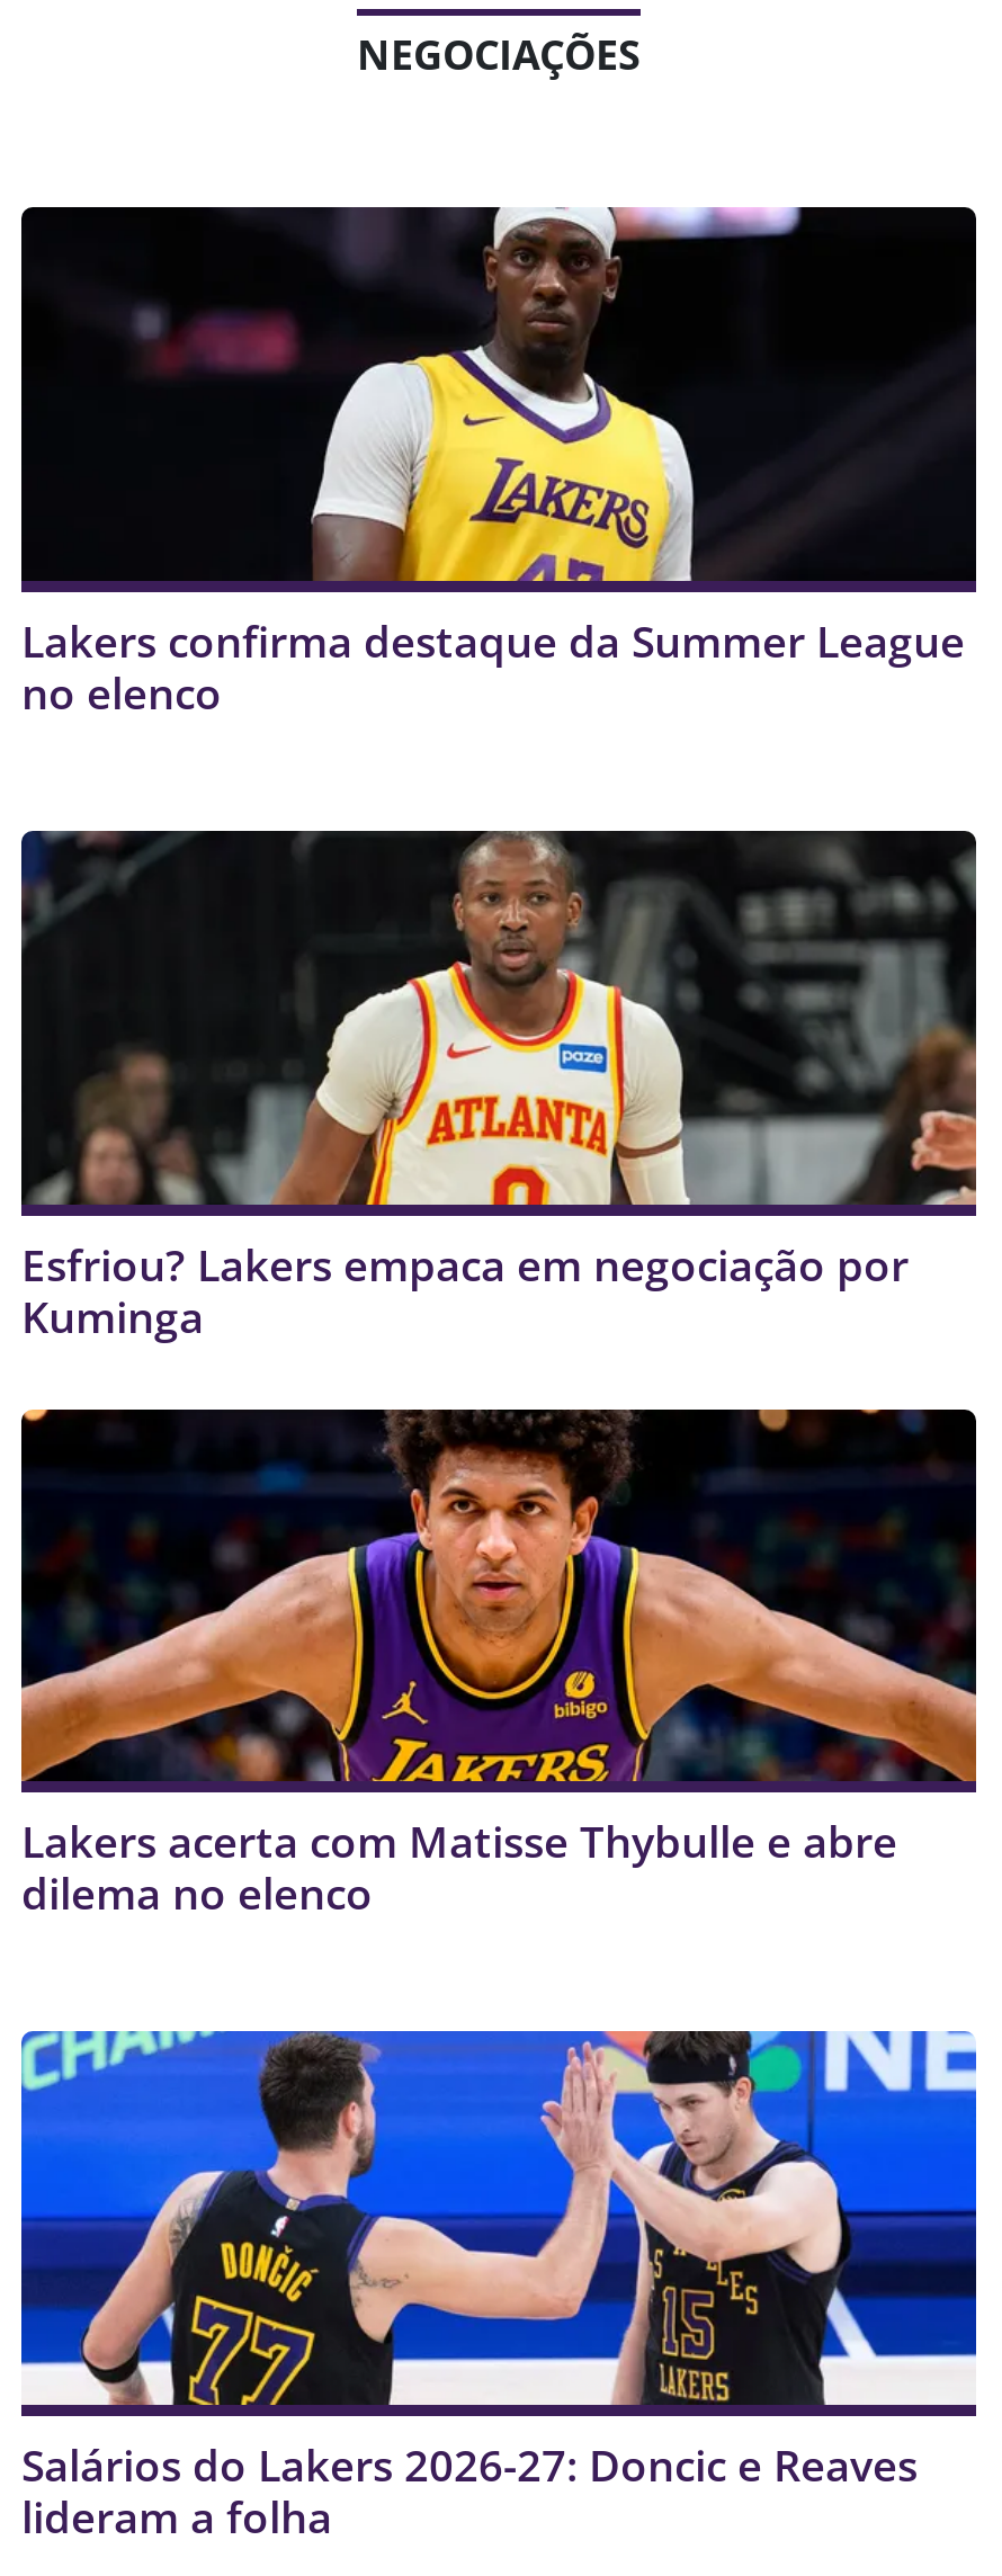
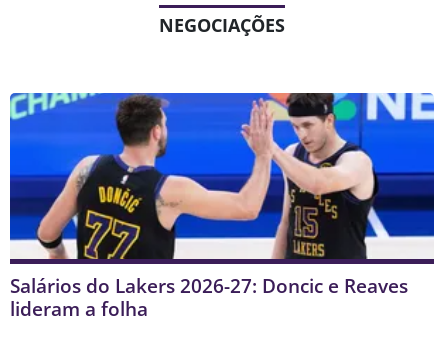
[19,205,978,723] [image] | Lakers confirma destaque da Summer League | no elenco -> none
[19,829,978,1345] [image] | Esfriou? Lakers empaca em negociação por | Kuminga -> none
[19,1407,978,1923] [image] | Lakers acerta com Matisse Thybulle e abre | dilema no elenco -> none

